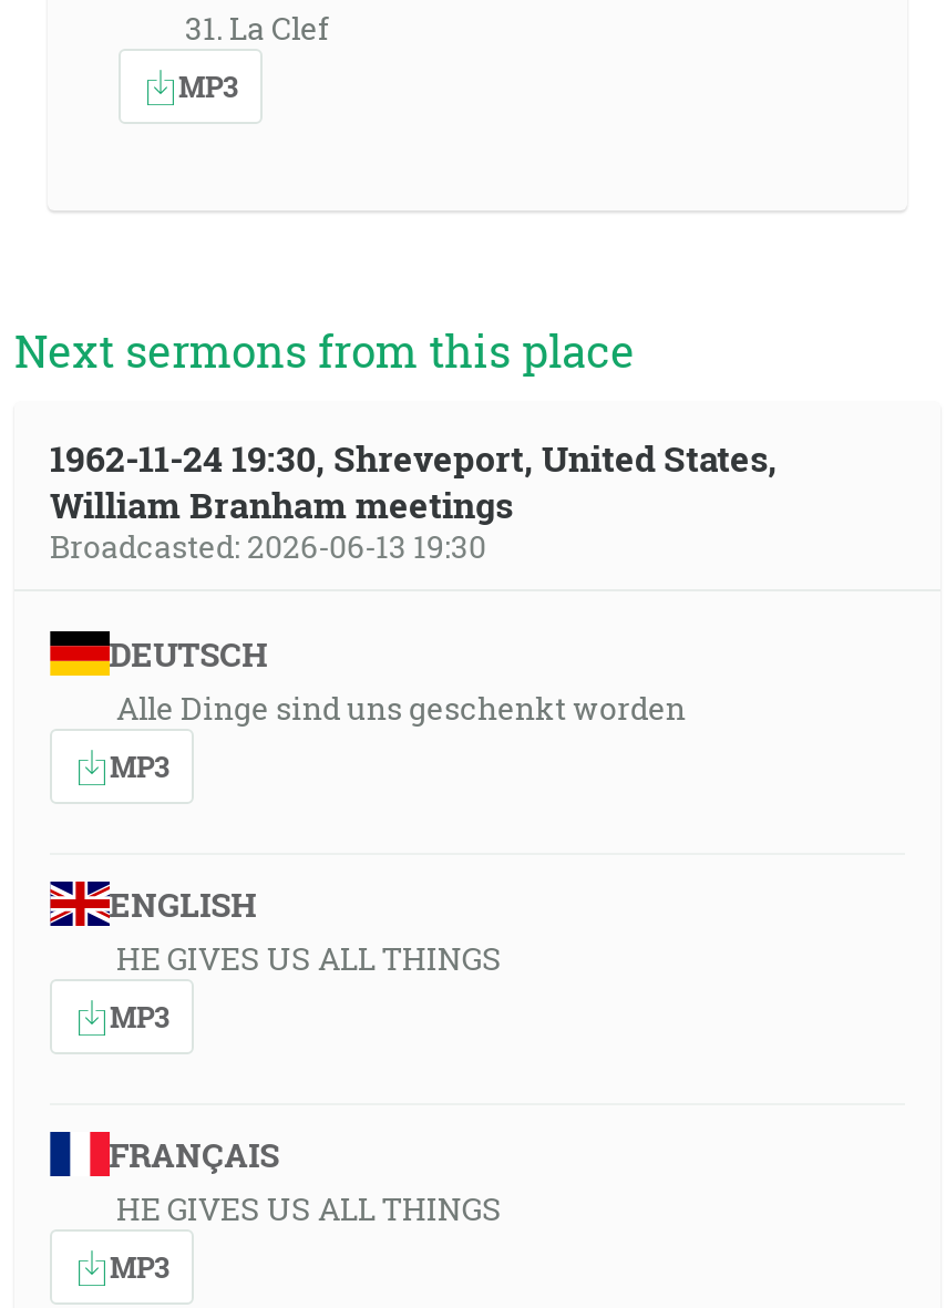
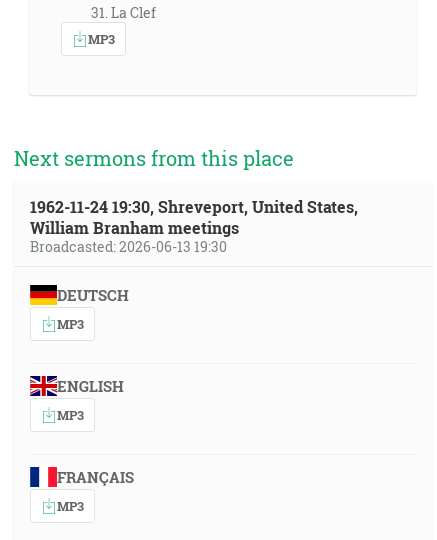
[116,687,686,729] Alle Dinge sind uns geschenkt worden -> none
[116,937,502,979] HE GIVES US ALL THINGS -> none
[116,1187,502,1229] HE GIVES US ALL THINGS -> none

